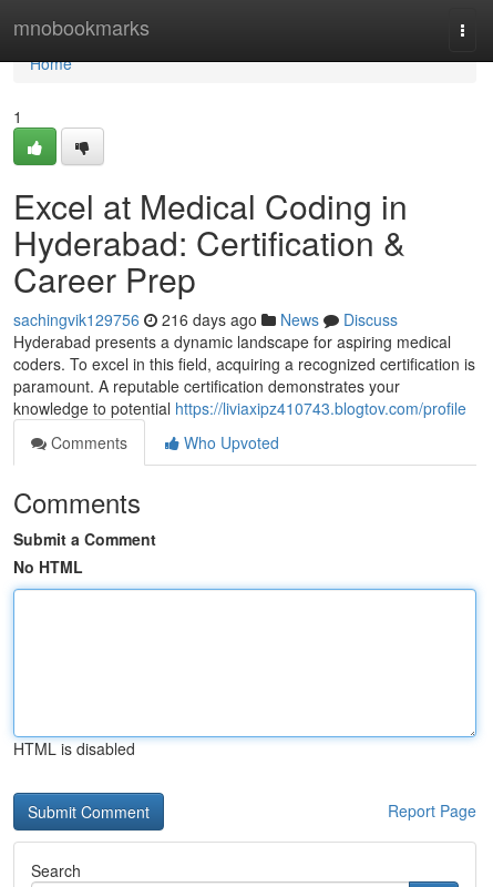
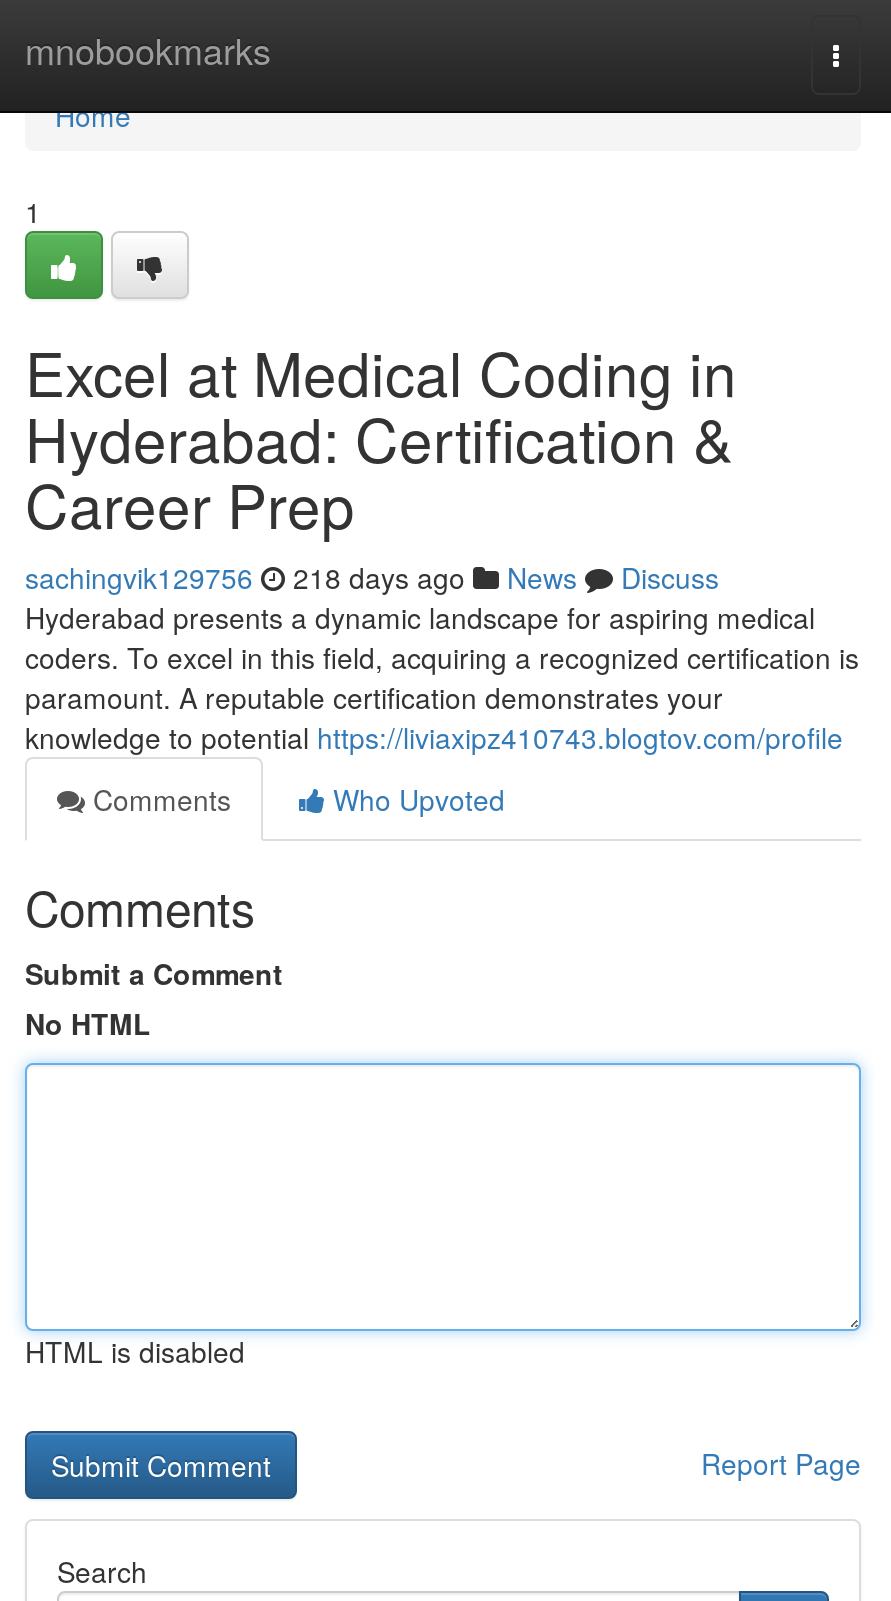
[13,308,398,330] sachingvik129756 216 days ago News Discuss -> [25,557,719,597] sachingvik129756 218 days ago News Discuss

